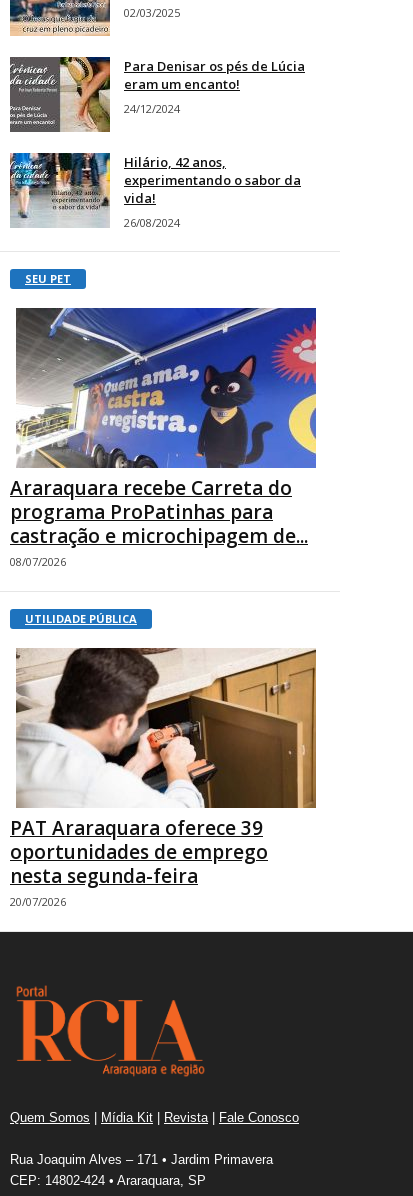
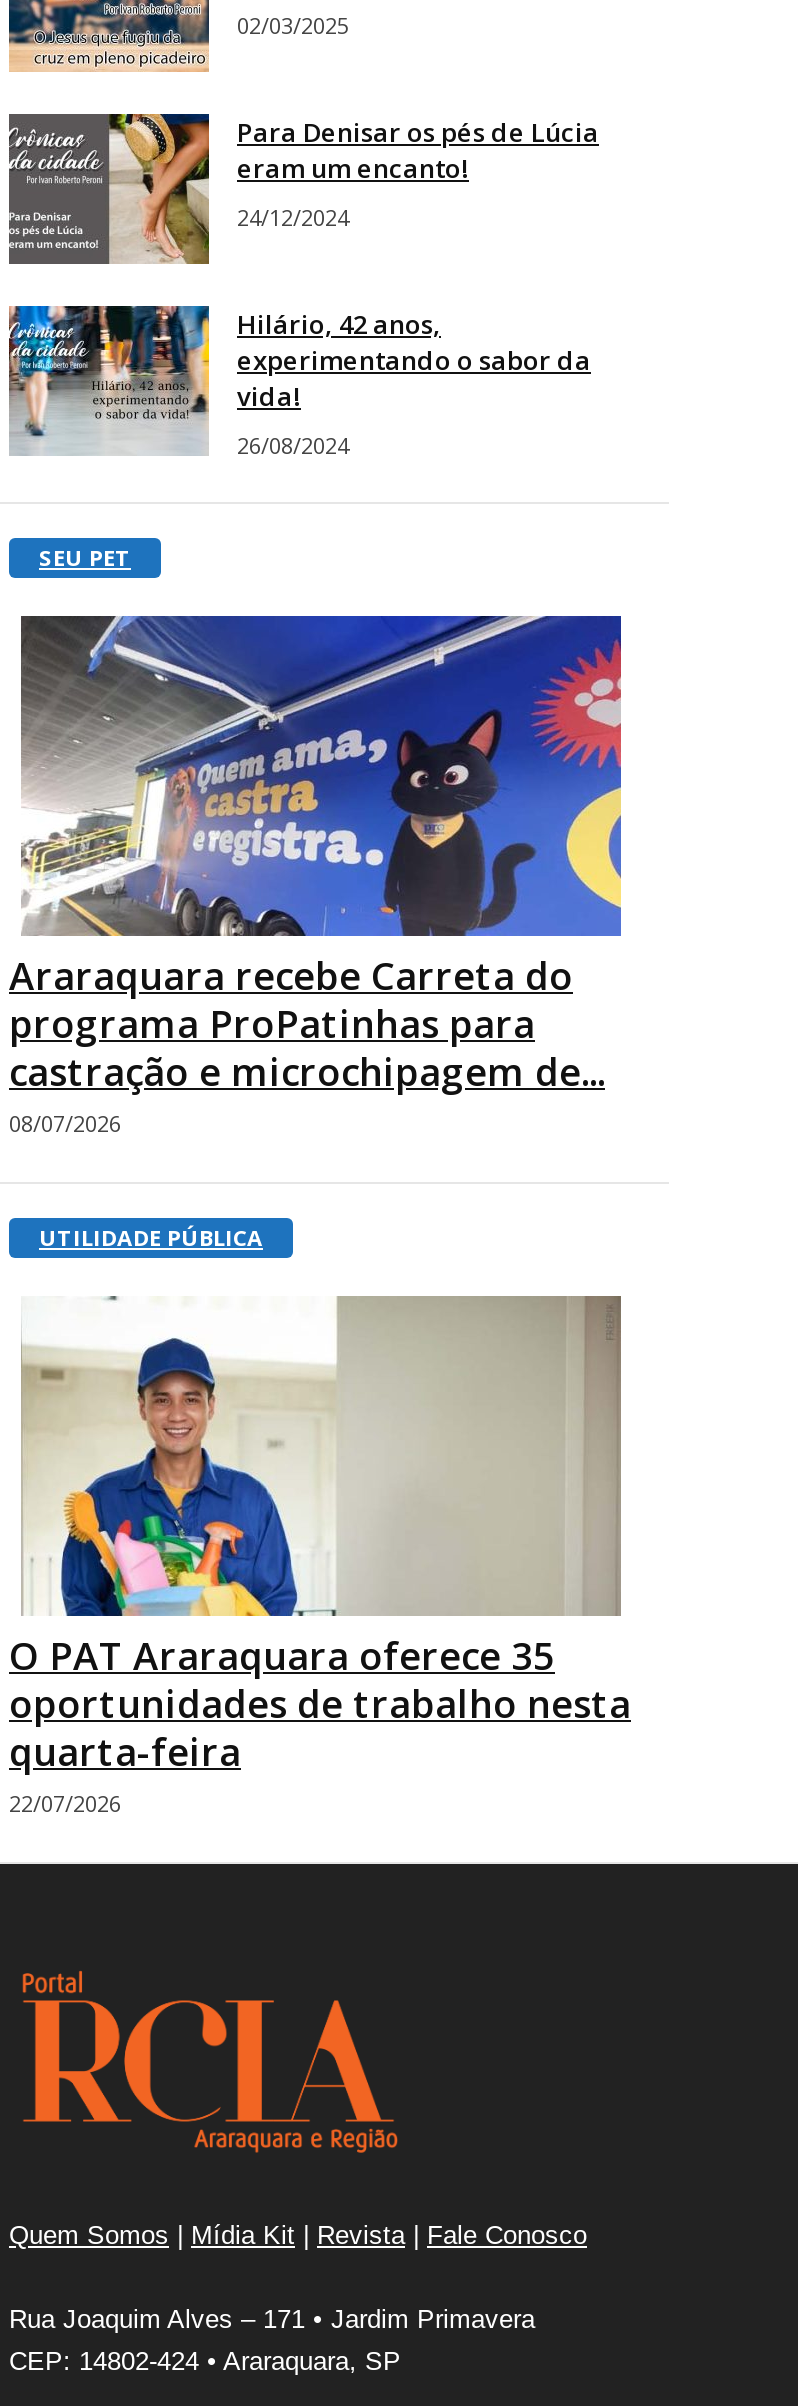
[10,647,316,909] [image] | PAT Araraquara oferece 39 | oportunidades de emprego | nesta segunda-feira | 20/07/2026 -> [9,1296,631,1818] [image] | O PAT Araraquara oferece 35 | oportunidades de trabalho nesta | quarta-feira | 22/07/2026

